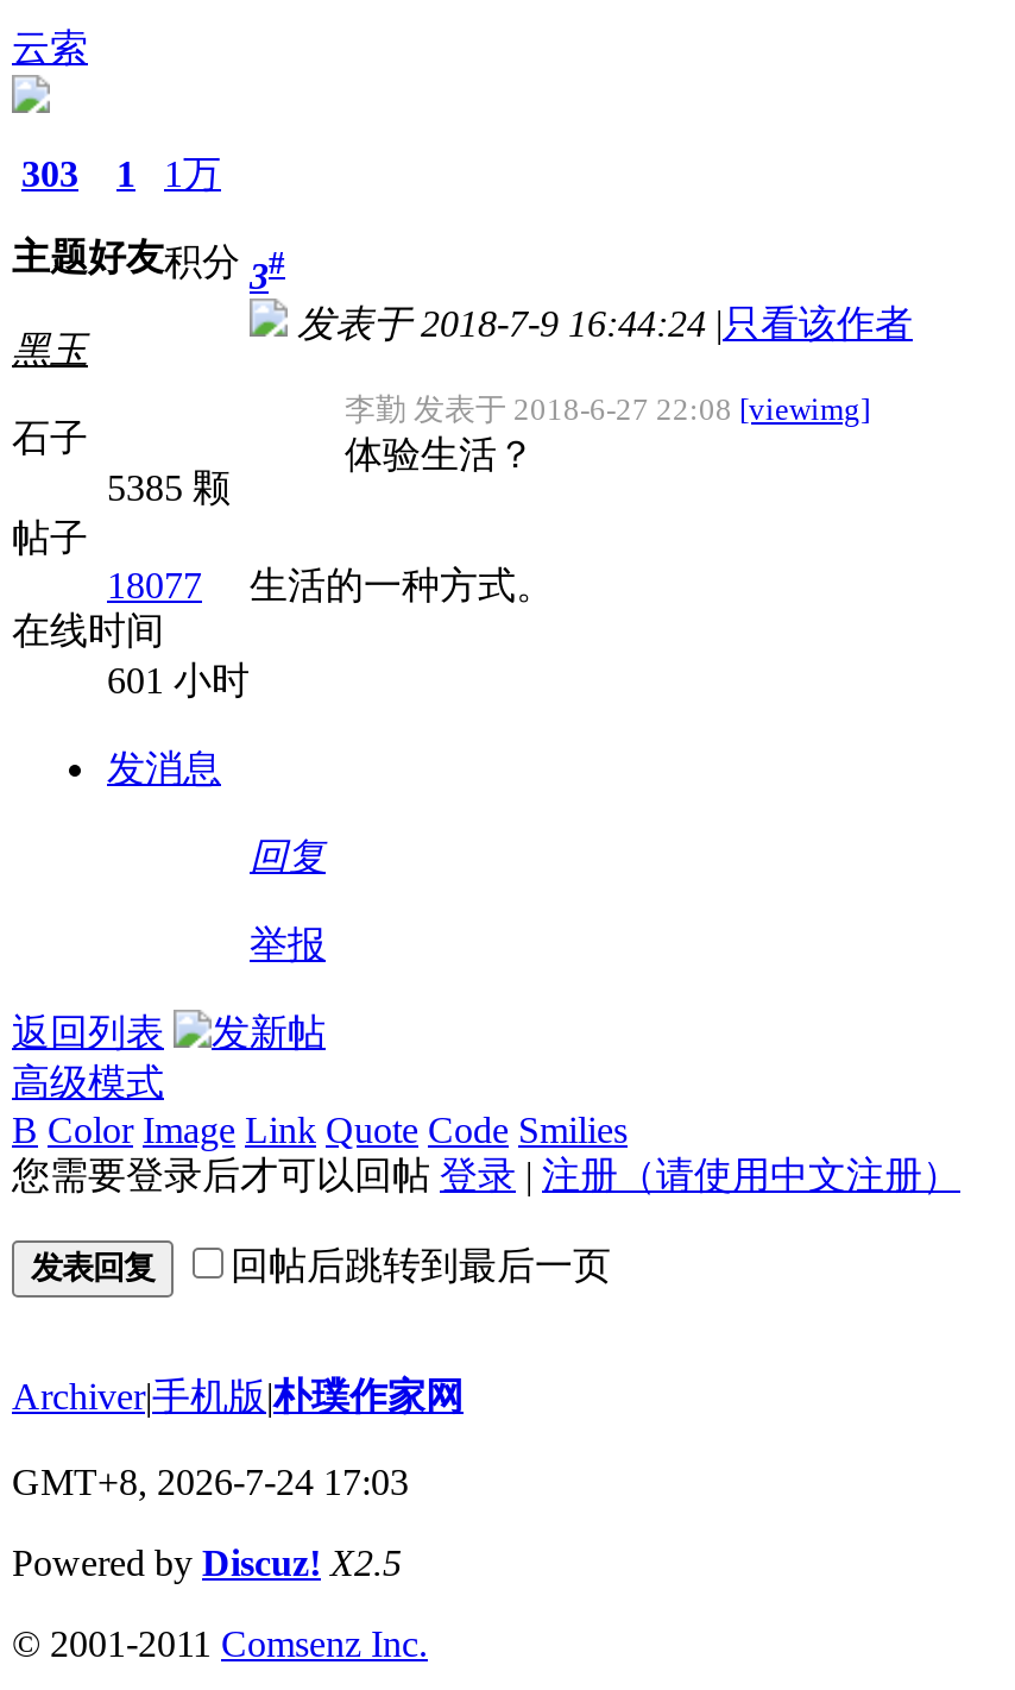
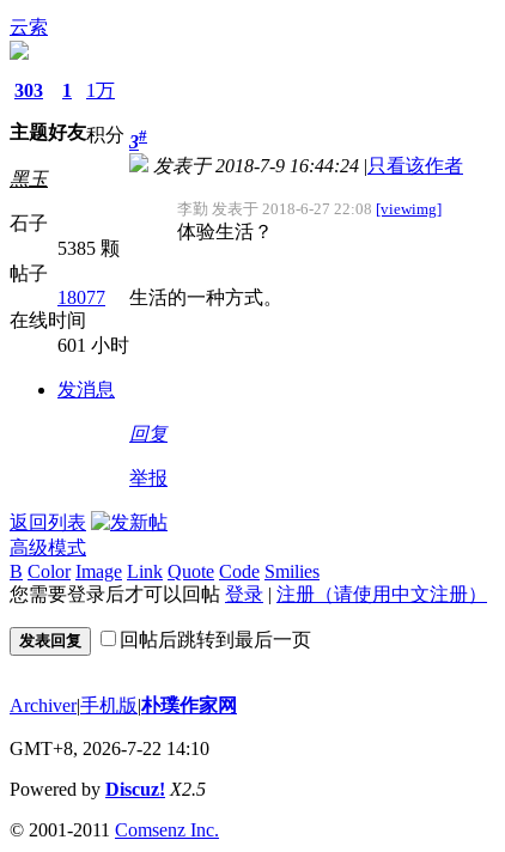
[12,1461,409,1502] GMT+8, 2026-7-24 17:03 -> [10,738,209,758] GMT+8, 2026-7-22 14:10

